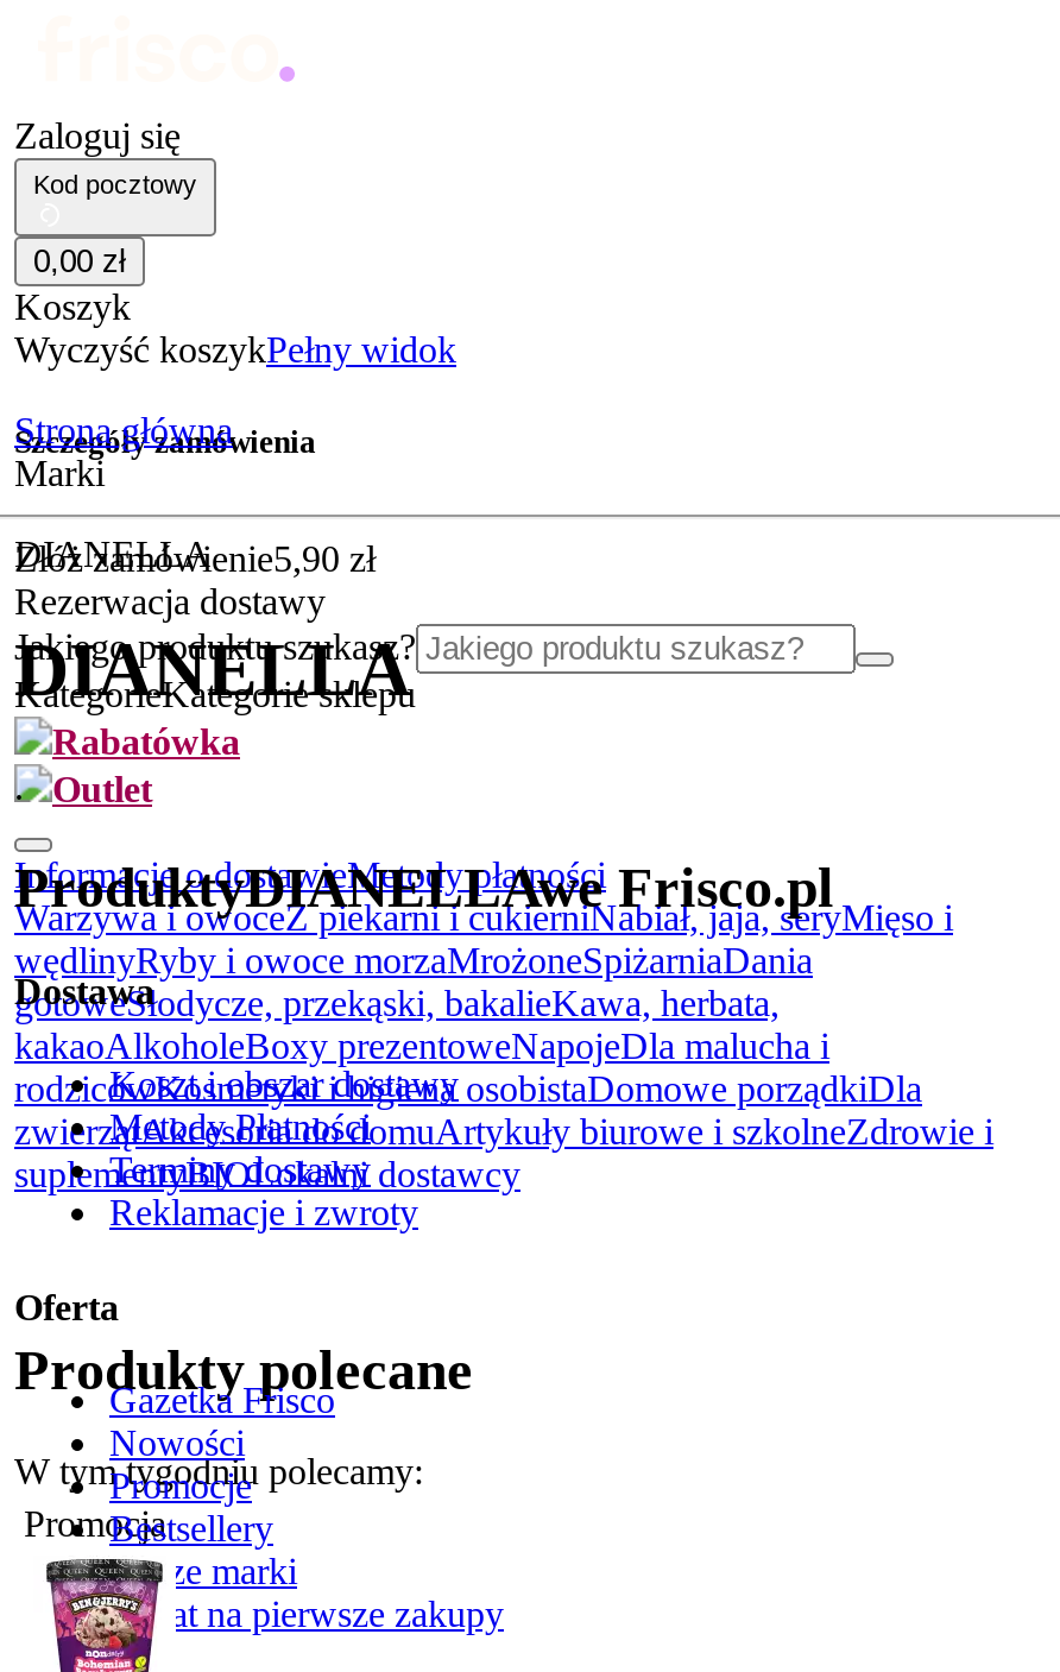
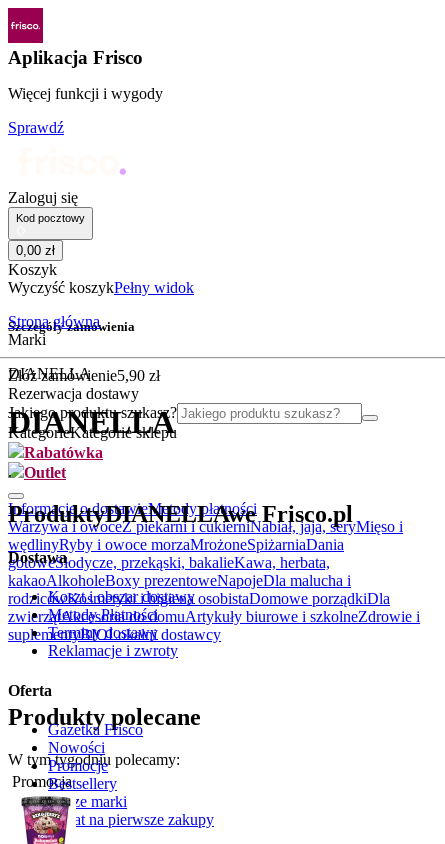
none -> [7,7,163,136] [image] | Aplikacja Frisco | Więcej funkcji i wygody | Sprawdź

